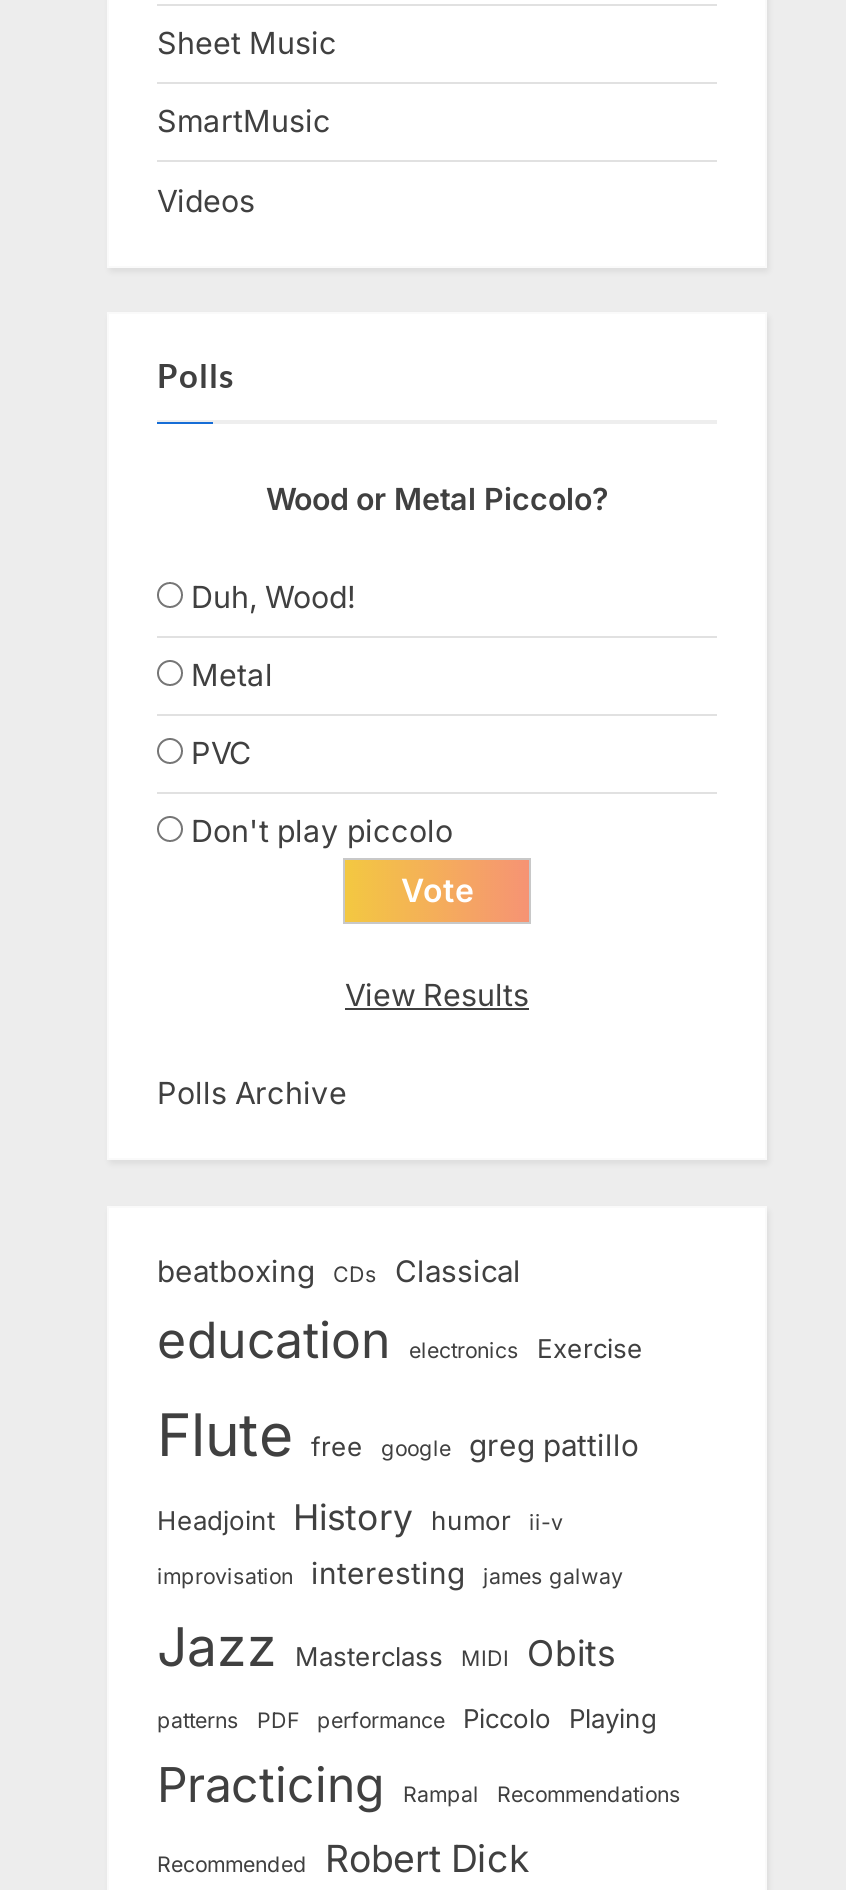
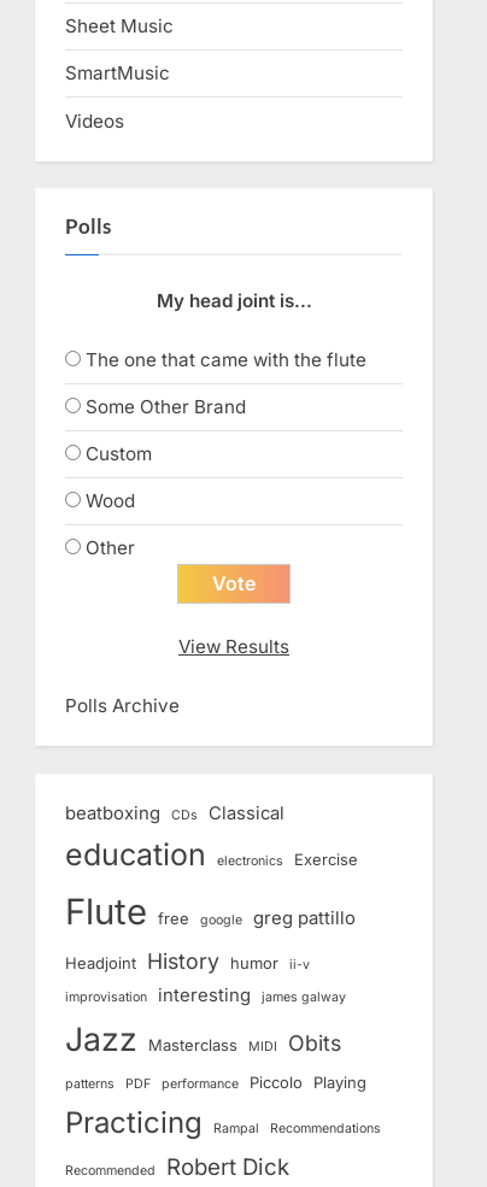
[191,480,608,850] Wood or Metal Piccolo? | Duh, Wood! | Metal | PVC | Don't play piccolo -> [86,289,366,559] My head joint is... | The one that came with the flute | Some Other Brand | Custom | Wood | Other

